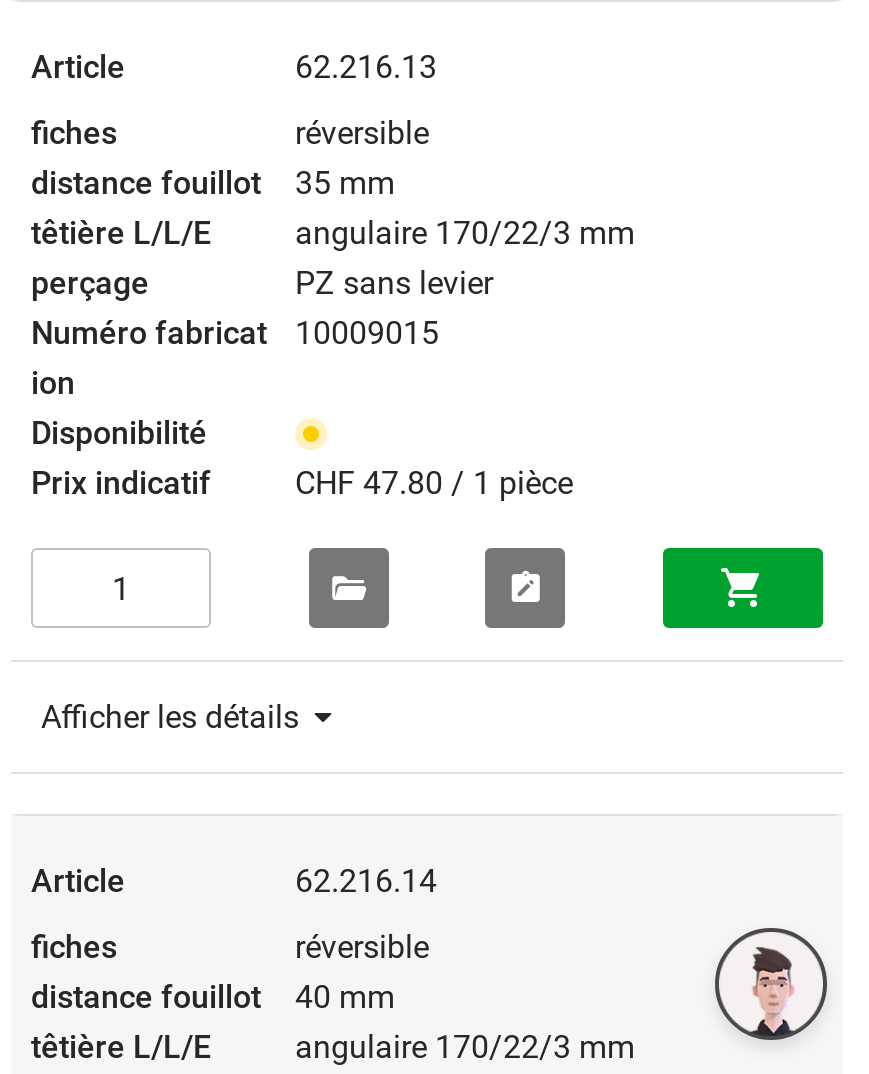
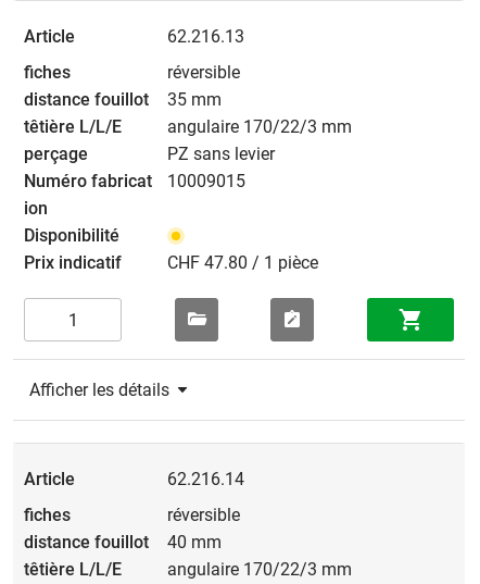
[713,926,829,1044] [image] -> none

